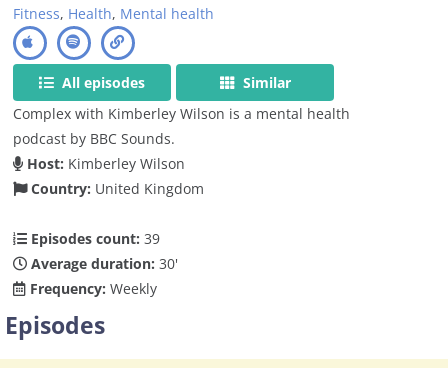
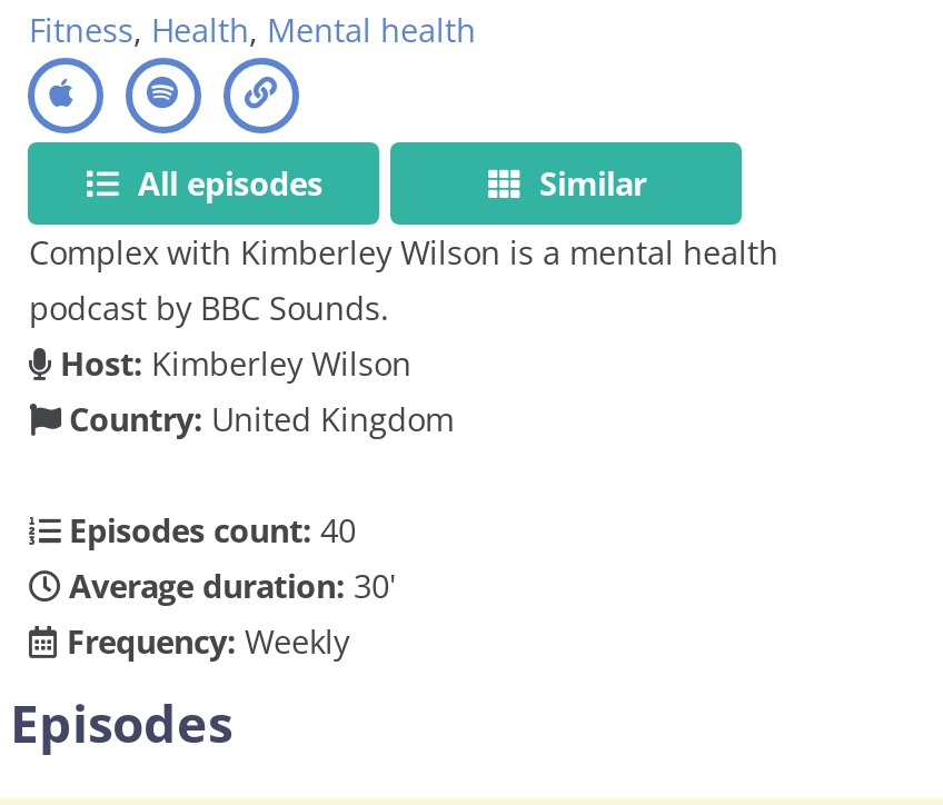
[27,229,160,248] Episodes count: 39 -> [60,509,356,551] Episodes count: 40

